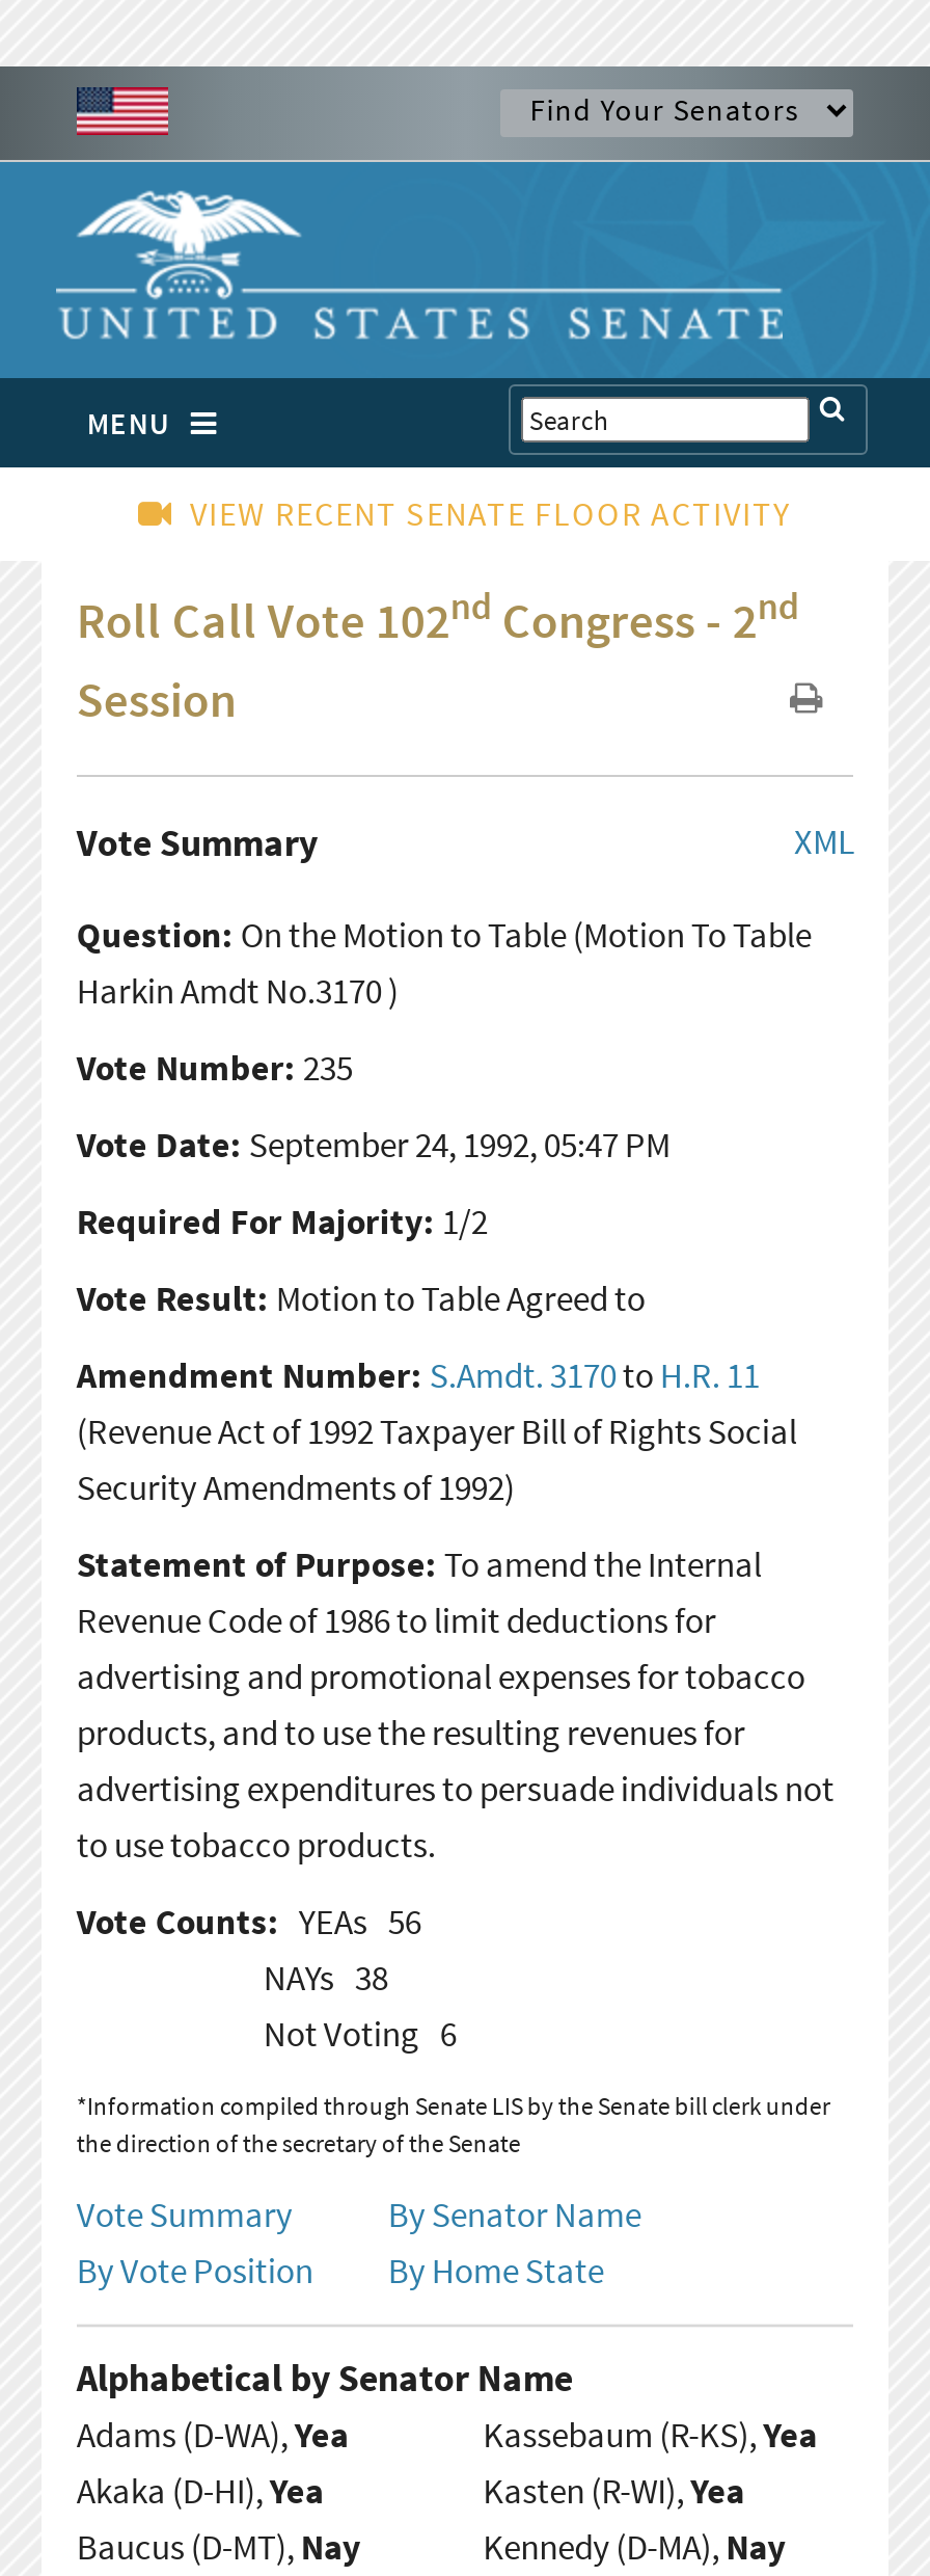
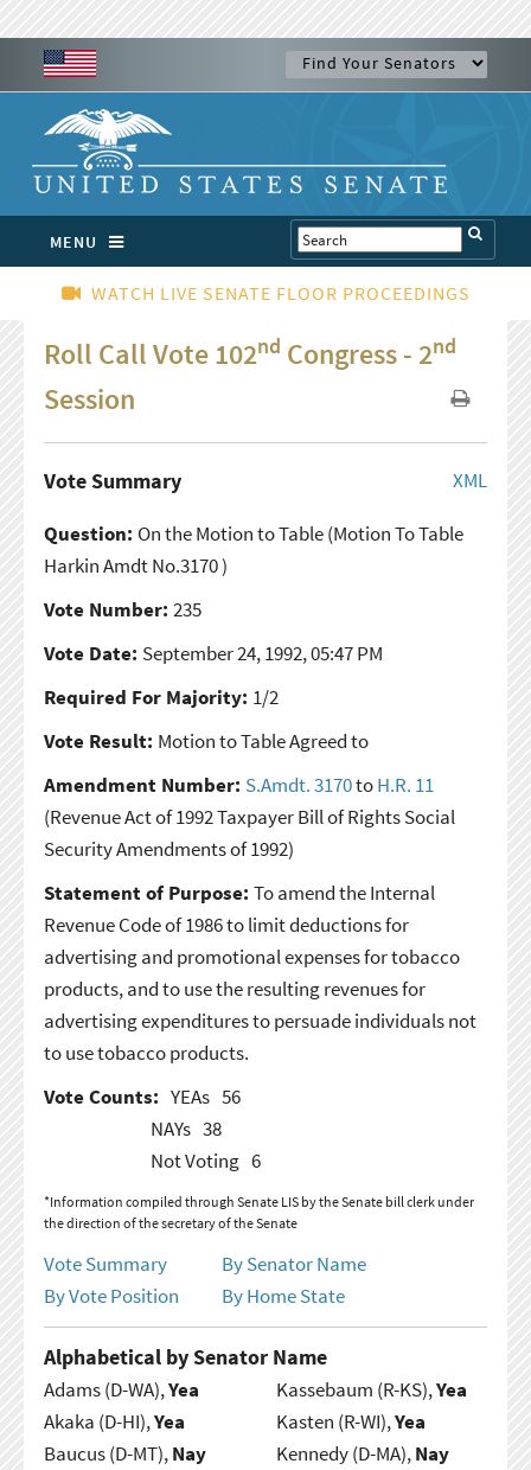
[190,492,792,534] VIEW RECENT SENATE FLOOR ACTIVITY -> [91,281,470,305] WATCH LIVE SENATE FLOOR PROCEEDINGS

